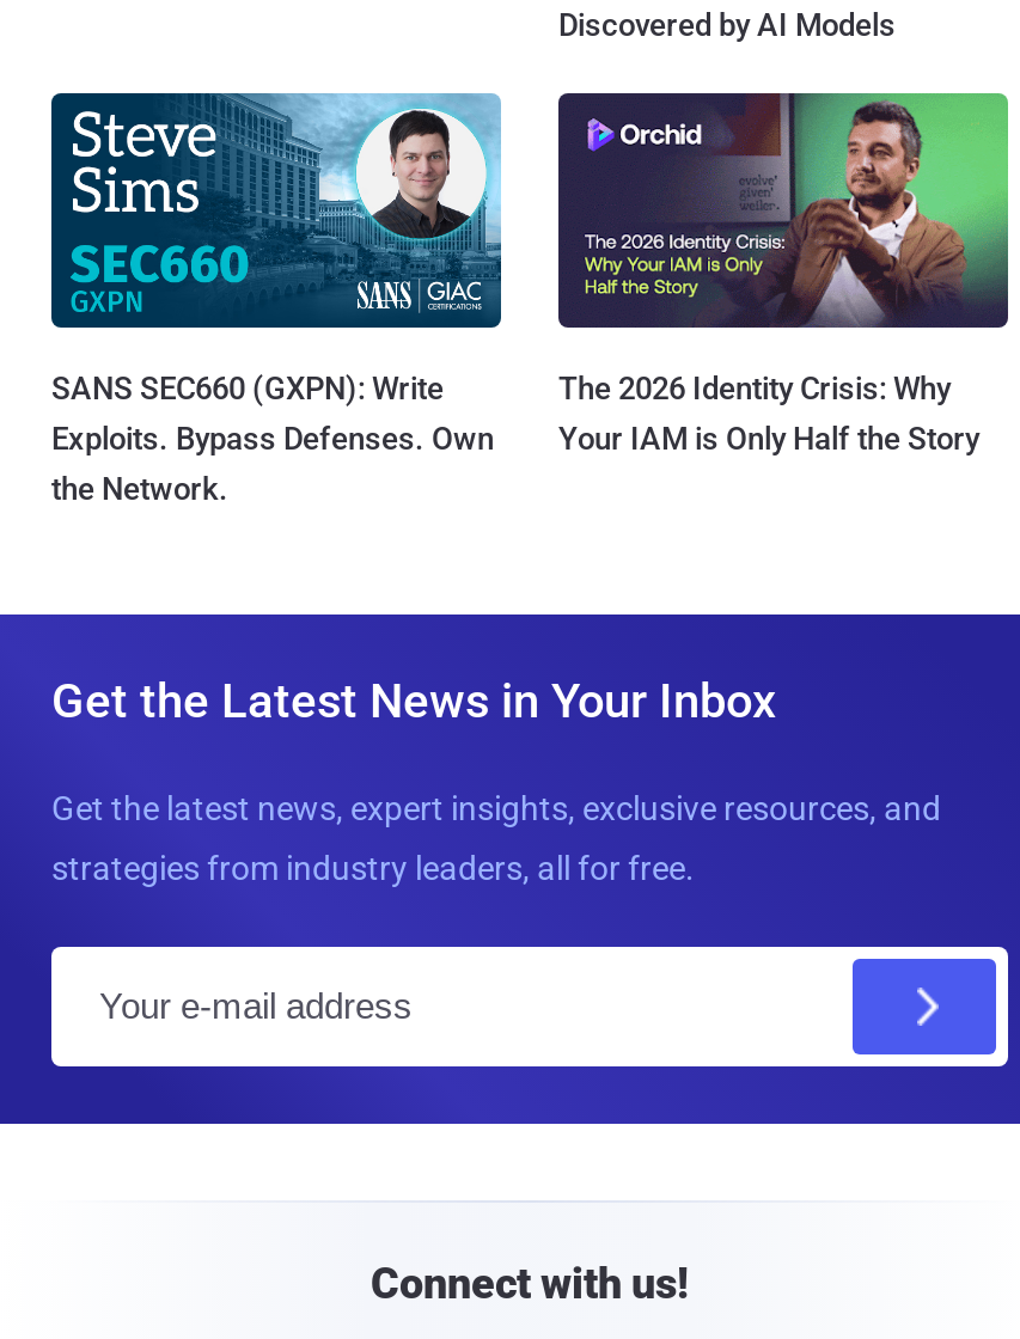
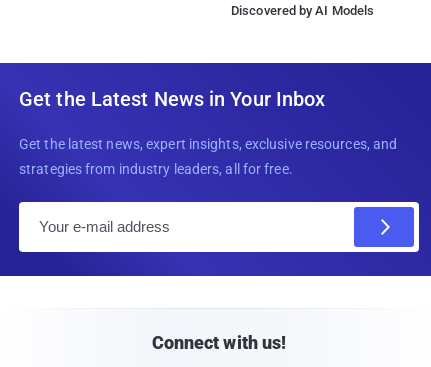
[49,91,503,507] [image] | SANS SEC660 (GXPN): Write | Exploits. Bypass Defenses. Own | the Network. -> none
[556,91,1010,457] [image] | The 2026 Identity Crisis: Why | Your IAM is Only Half the Story -> none

